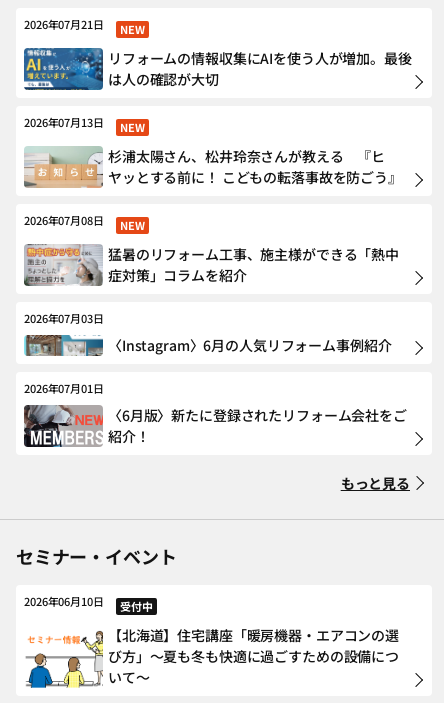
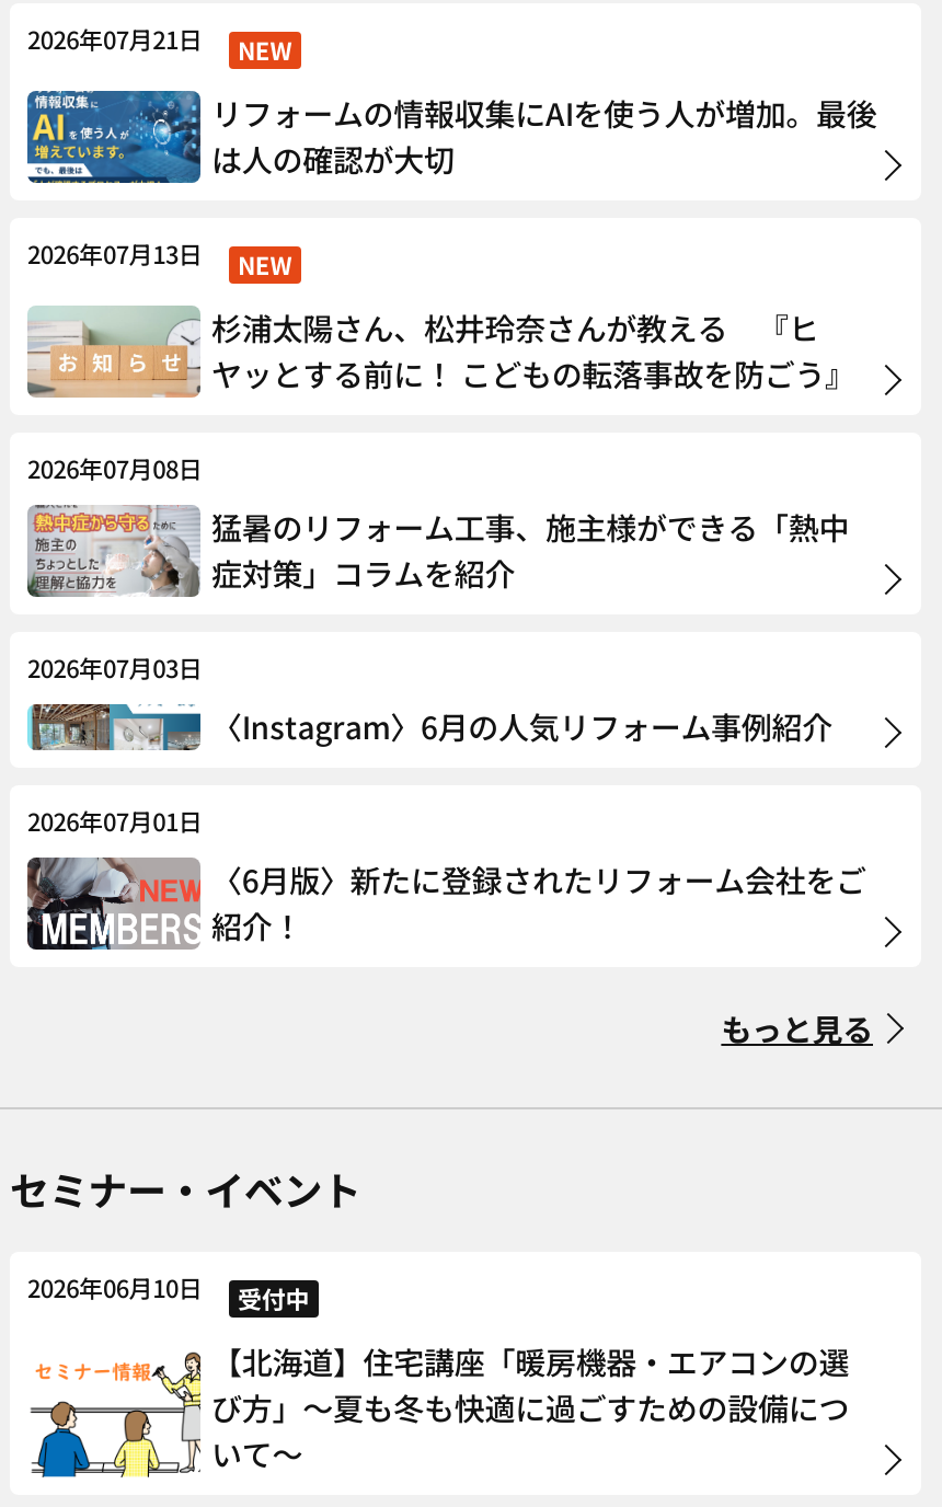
[120,217,145,233] NEW -> none

